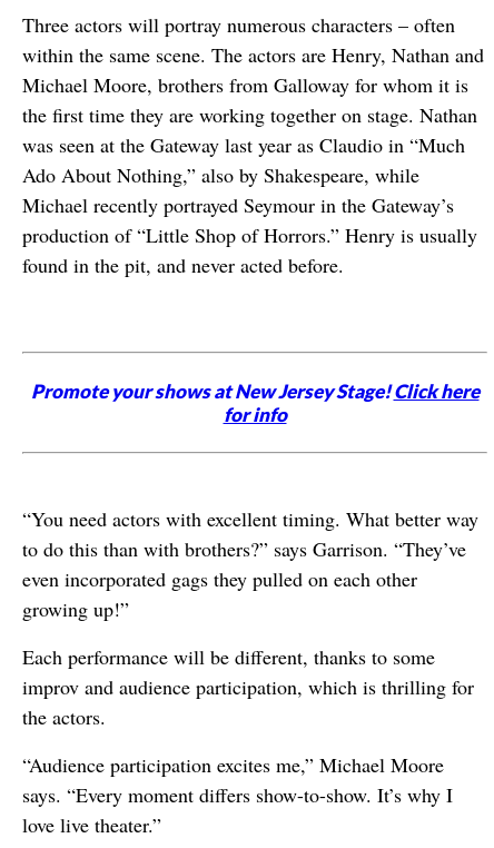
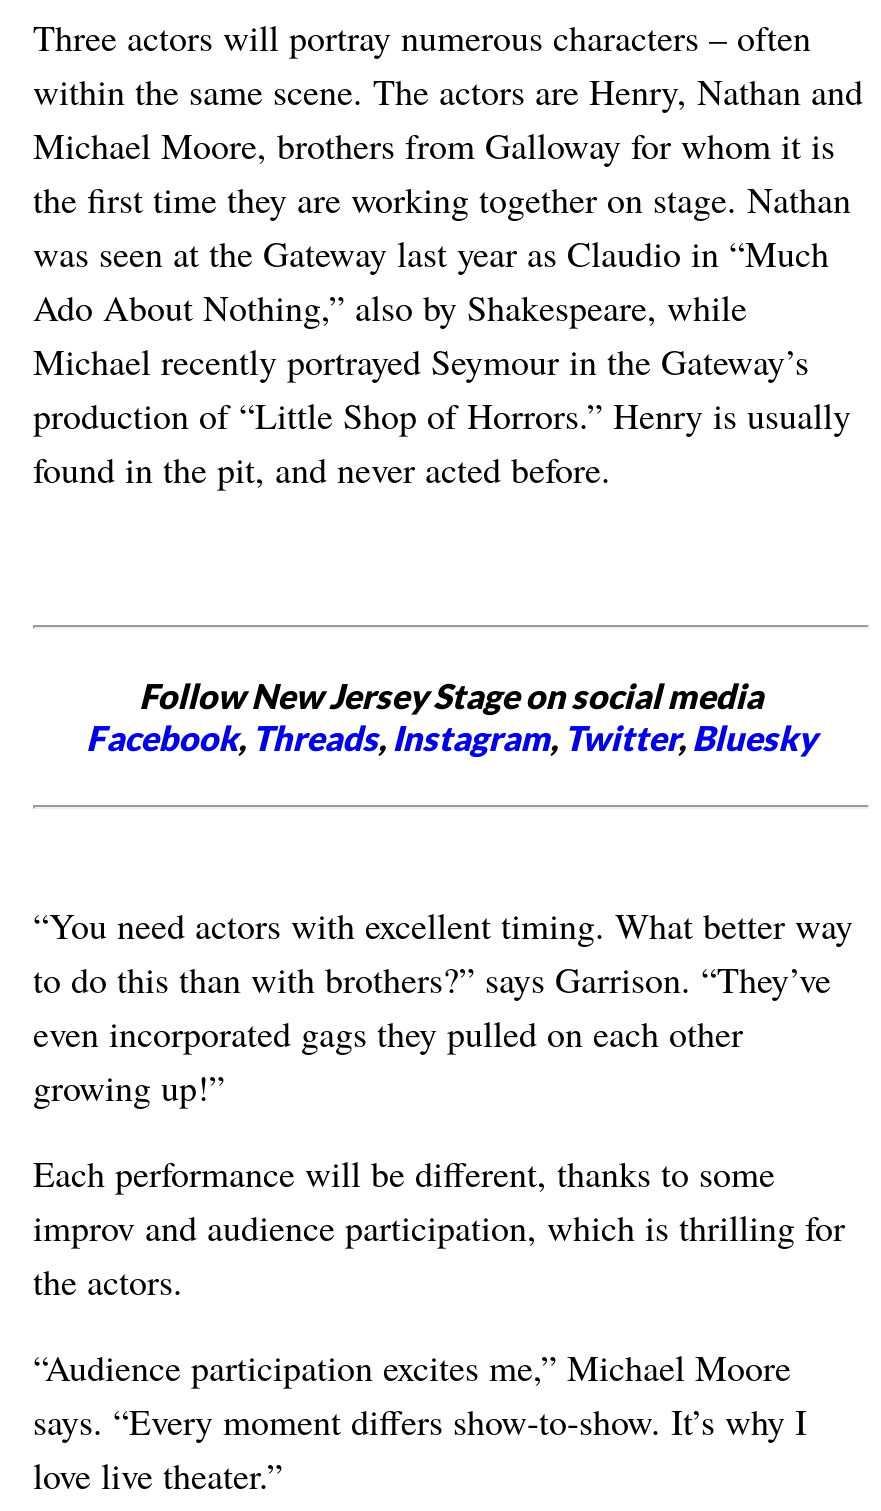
[31,380,479,426] Promote your shows at New Jersey Stage!Click here | for info -> [86,675,816,759] Follow New Jersey Stage on social media | Facebook, Threads, Instagram, Twitter, Bluesky

